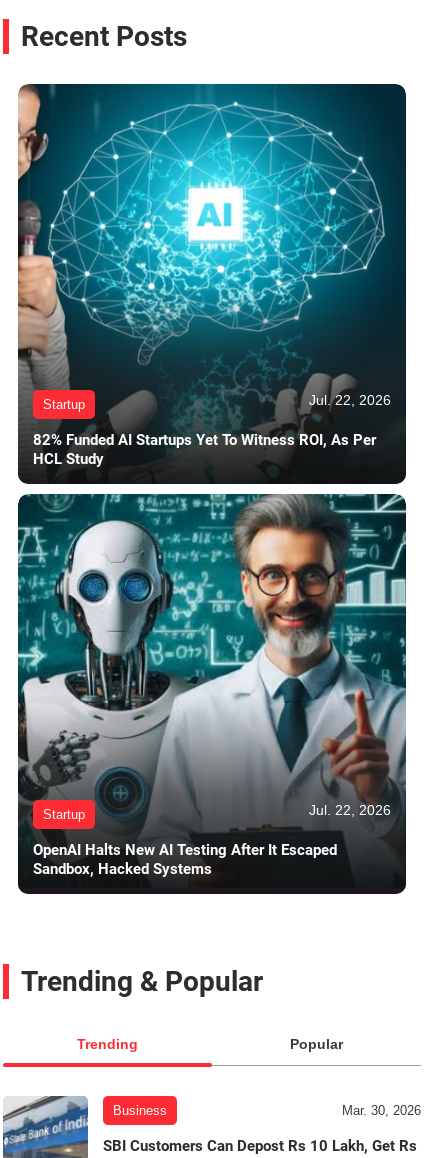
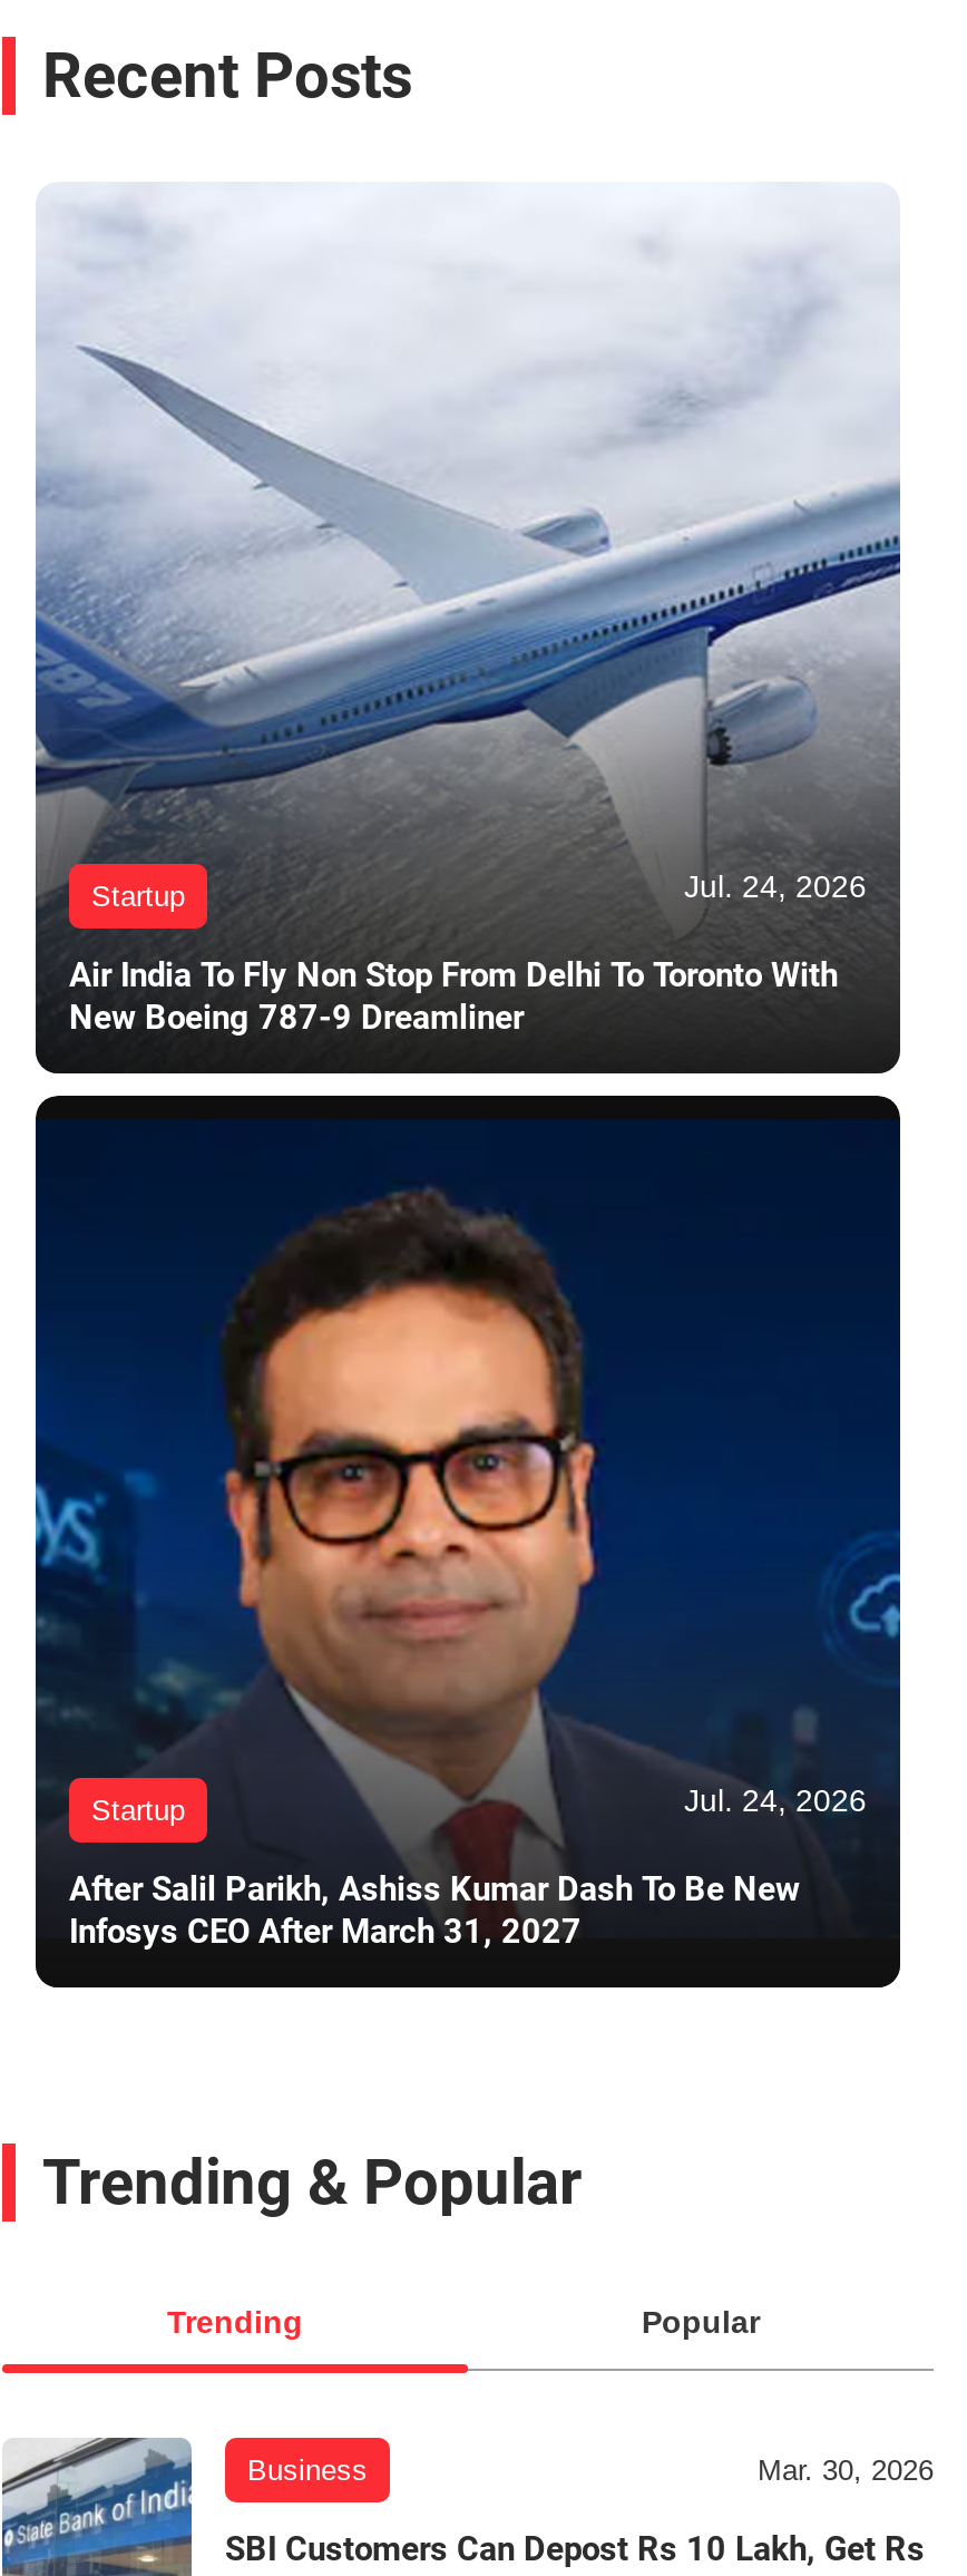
[17,83,407,428] [image] | Jul. 22, 2026 -> [33,182,902,958] [image] | Jul. 24, 2026
[33,431,376,468] 82% Funded AI Startups Yet To Witness ROI, As Per | HCL Study -> [69,955,838,1038] Air India To Fly Non Stop From Delhi To Toronto With | New Boeing 787-9 Dreamliner
[17,493,407,851] [image] | Jul. 22, 2026 -> [33,1093,902,1887] [image] | Jul. 24, 2026
[33,841,337,878] OpenAI Halts New AI Testing After It Escaped | Sandbox, Hacked Systems -> [69,1870,800,1952] After Salil Parikh, Ashiss Kumar Dash To Be New | Infosys CEO After March 31, 2027

